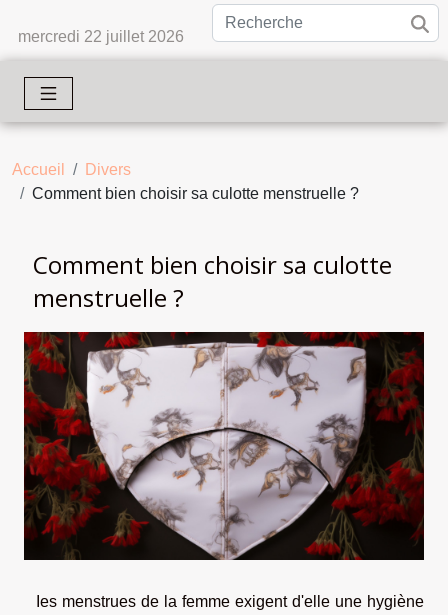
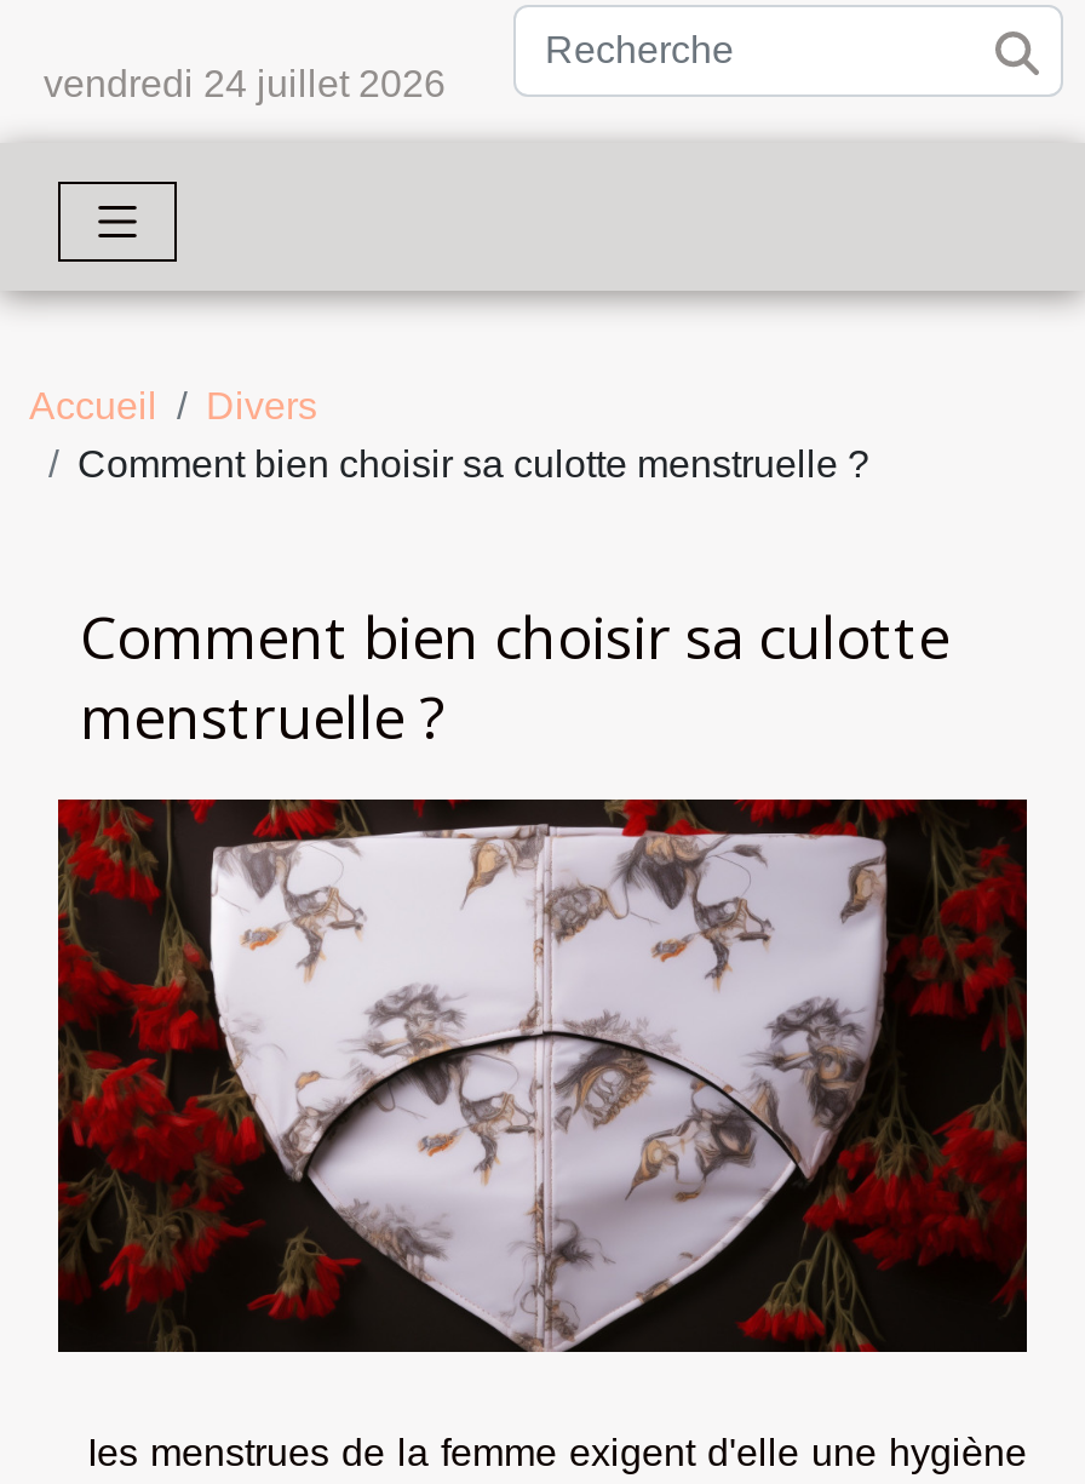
[18,28,184,45] mercredi 22 juillet 2026 -> [44,63,446,104] vendredi 24 juillet 2026

